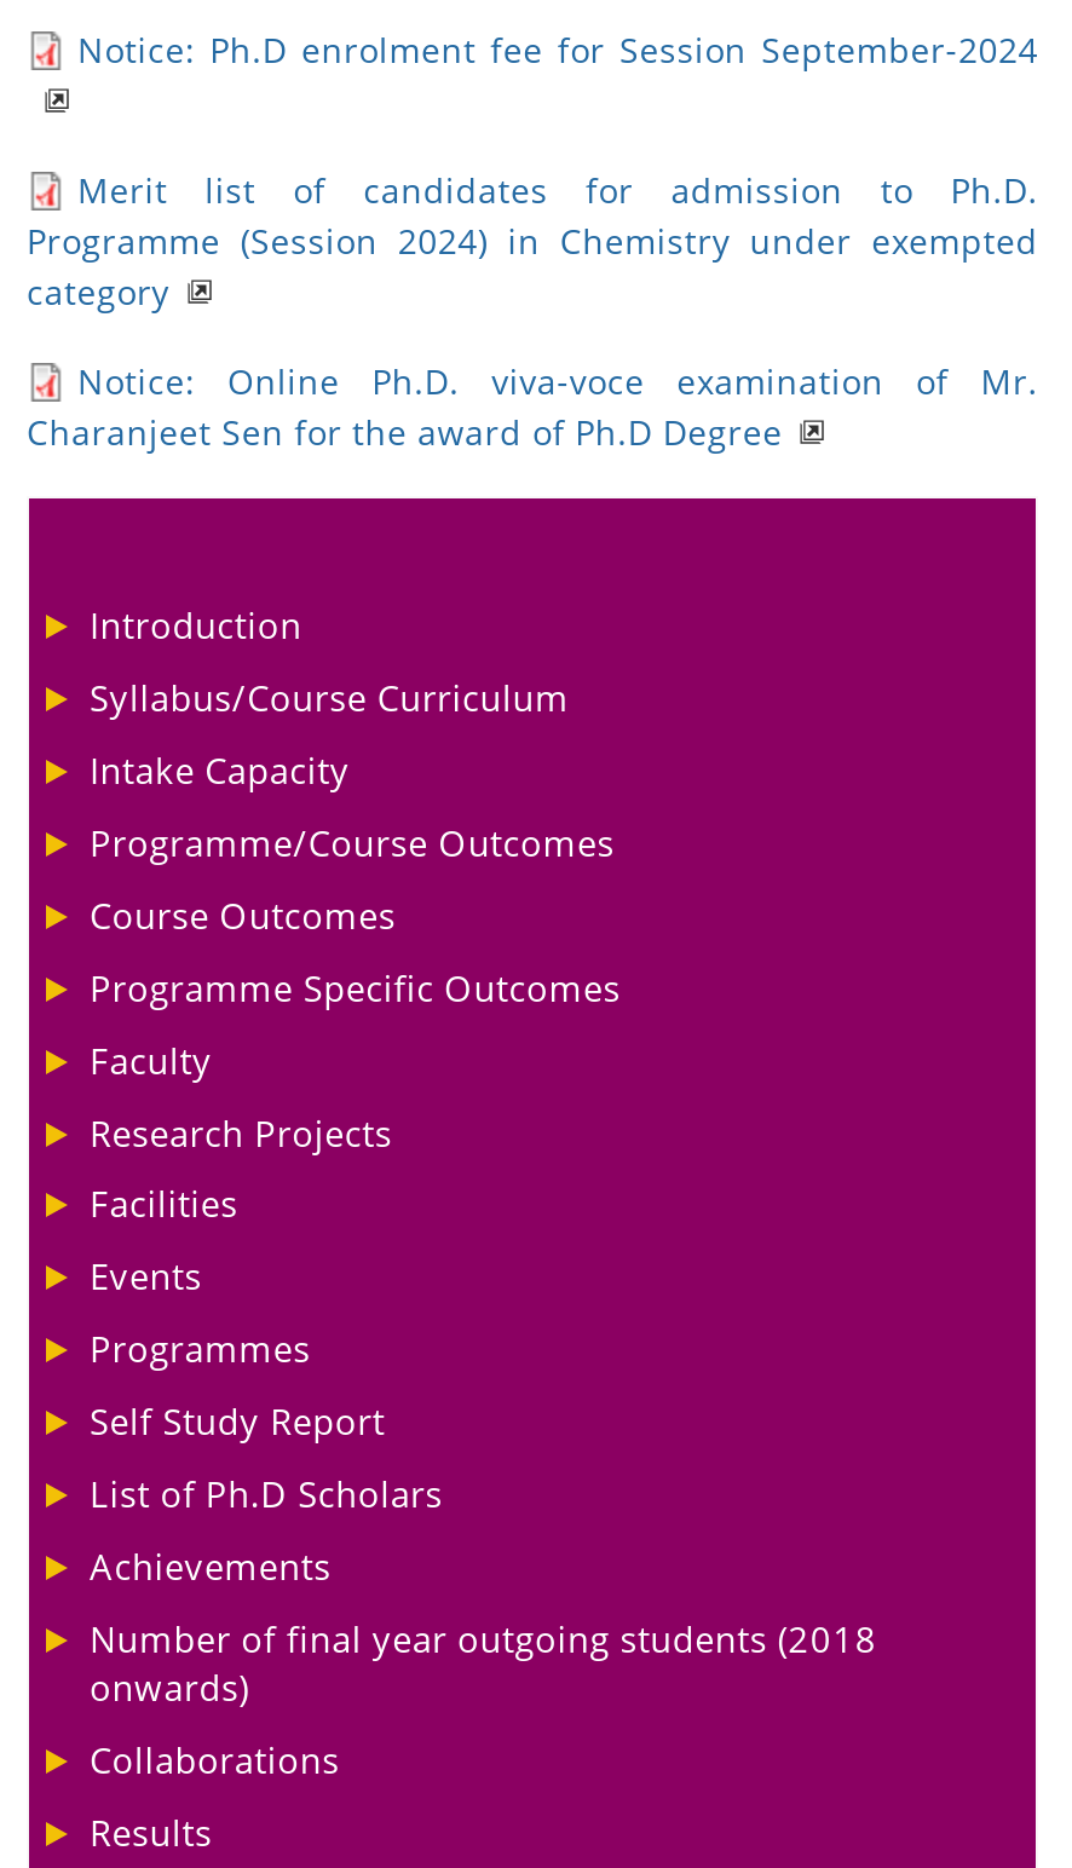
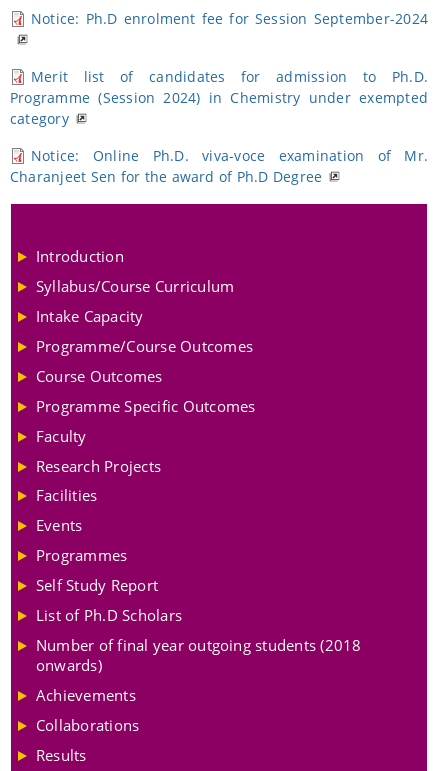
moved [90,1542,331,1590] -> [36,685,136,705]: Achievements
moved [90,1614,877,1711] -> [36,635,362,675]: Number of final year outgoing students (2018 | onwards)

